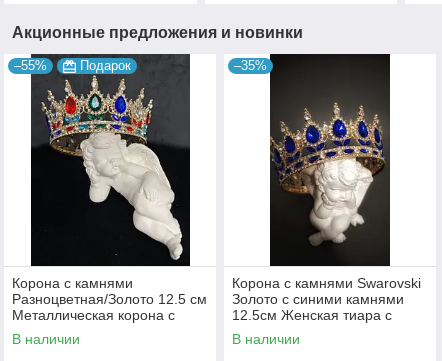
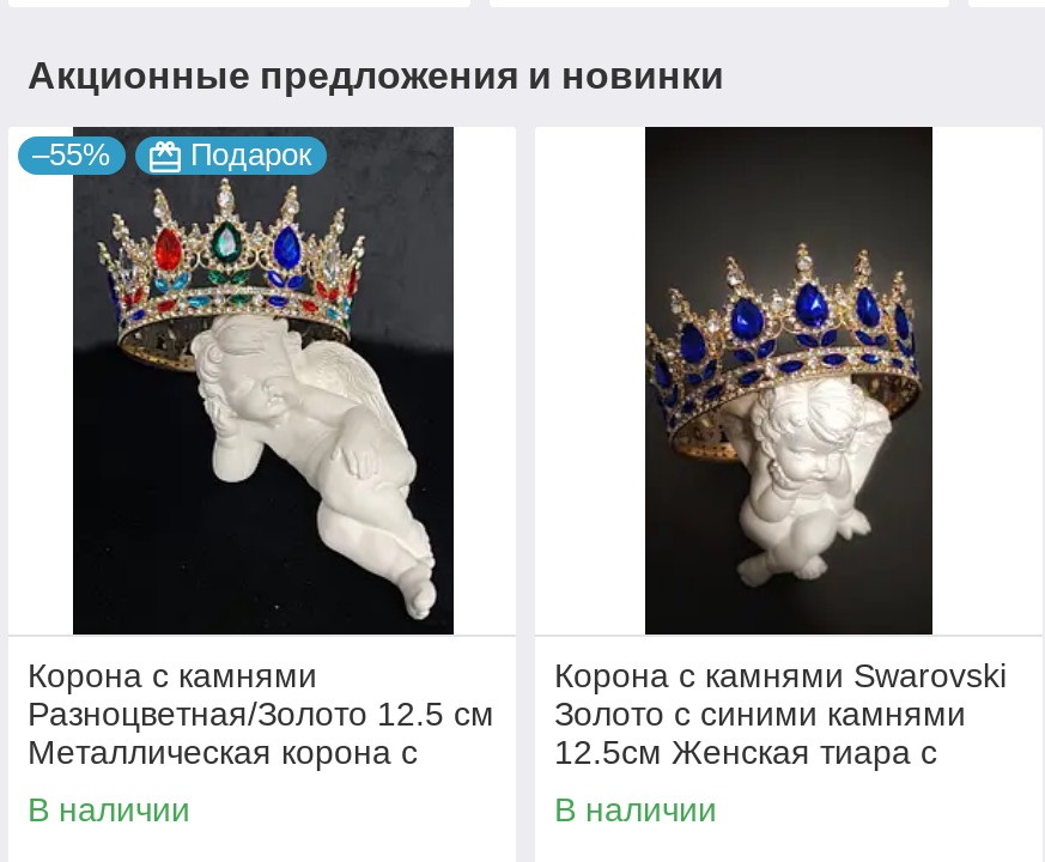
[234,58,267,73] –35% -> none

